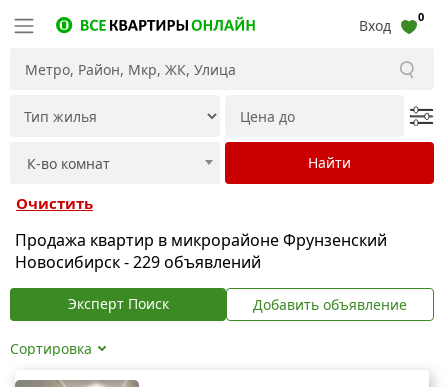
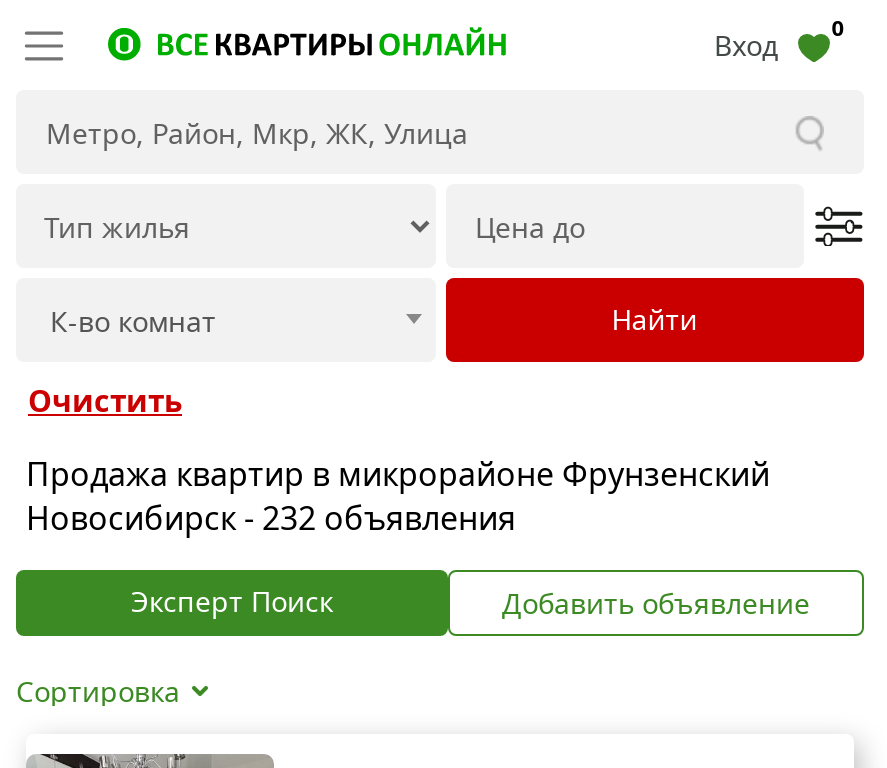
[15,251,261,273] Новосибирск - 229 объявлений -> [26,495,516,539] Новосибирск - 232 объявления

